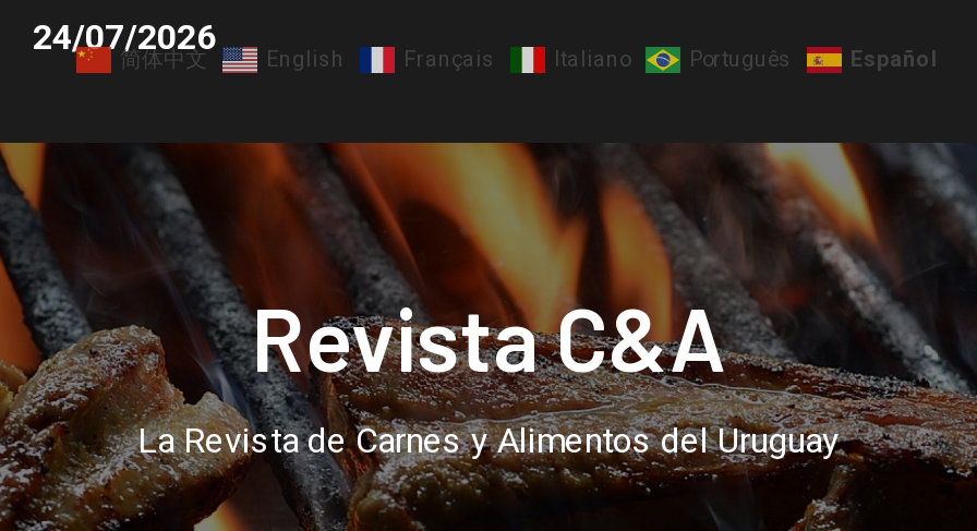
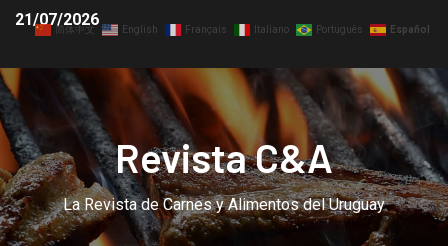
[33,17,216,58] 24/07/2026 -> [15,10,99,29] 21/07/2026

